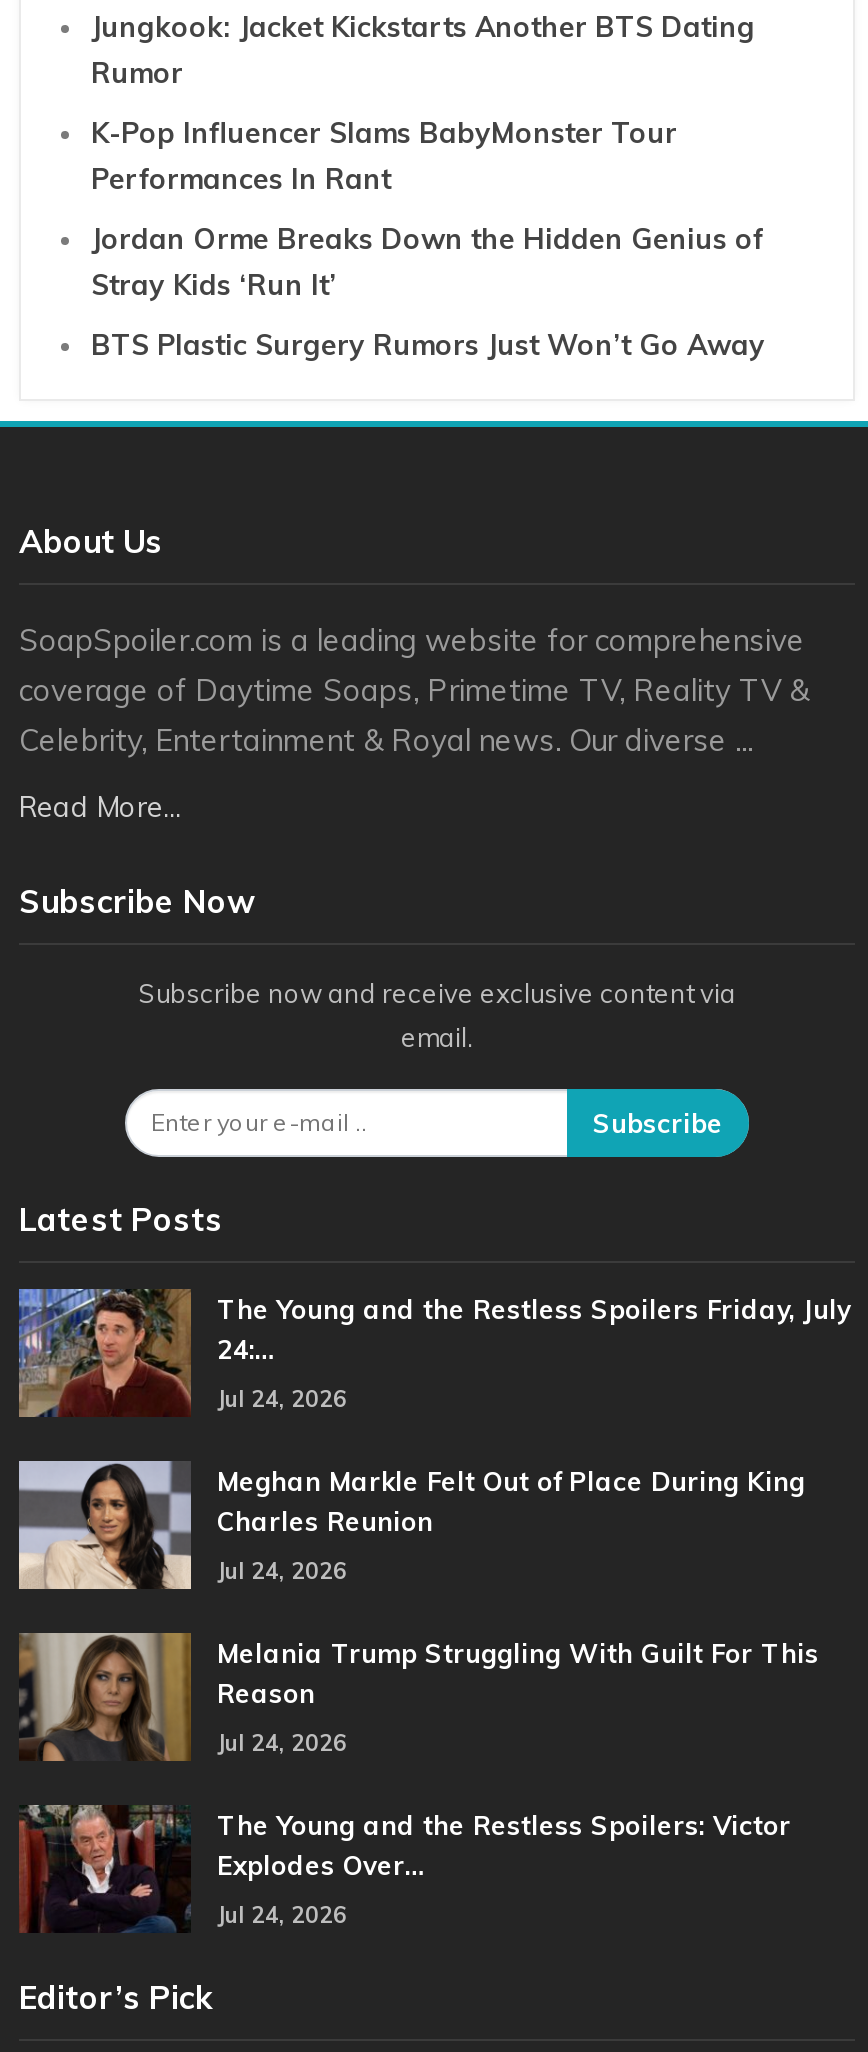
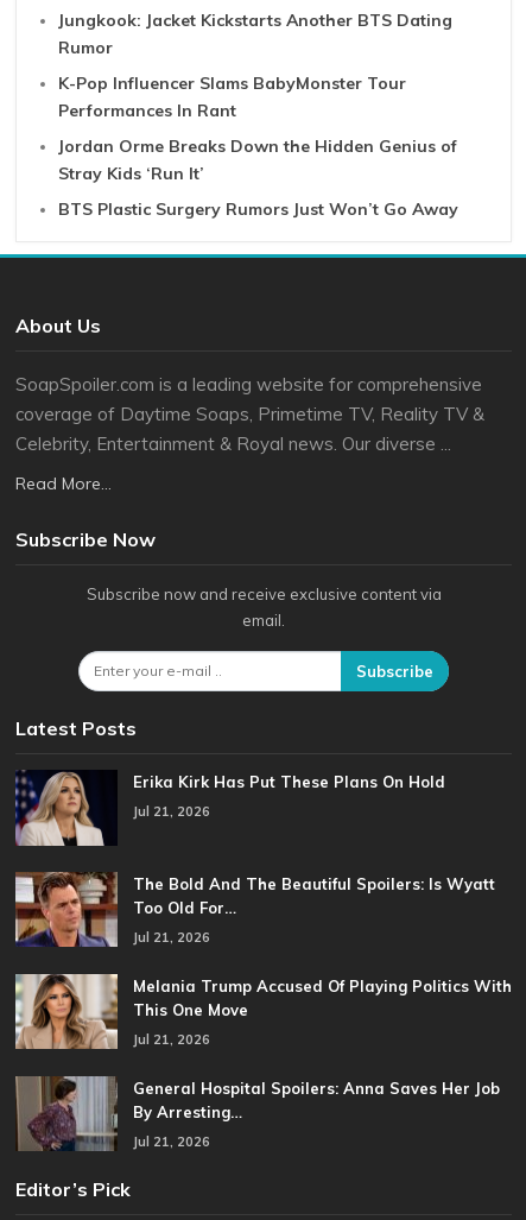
[17,1287,851,1417] [image] | The Young and the Restless Spoilers Friday, July | 24:… -> [15,770,445,847] [image] | Erika Kirk Has Put These Plans On Hold
[217,1385,347,1413] Jul 24, 2026 -> [133,803,210,820] Jul 21, 2026
[17,1459,805,1593] [image] | Meghan Markle Felt Out of Place During King | Charles Reunion -> [15,872,495,949] [image] | The Bold And The Beautiful Spoilers: Is Wyatt | Too Old For…
[217,1557,347,1585] Jul 24, 2026 -> [133,929,210,945] Jul 21, 2026
[19,1633,819,1763] [image] | Melania Trump Struggling With Guilt For This | Reason -> [14,973,512,1050] [image] | Melania Trump Accused Of Playing Politics With | This One Move
[217,1729,347,1757] Jul 24, 2026 -> [133,1031,210,1048] Jul 21, 2026
[19,1805,791,1933] [image] | The Young and the Restless Spoilers: Victor | Explodes Over… -> [14,1075,500,1152] [image] | General Hospital Spoilers: Anna Saves Her Job | By Arresting…
[217,1901,347,1929] Jul 24, 2026 -> [133,1133,210,1150] Jul 21, 2026

